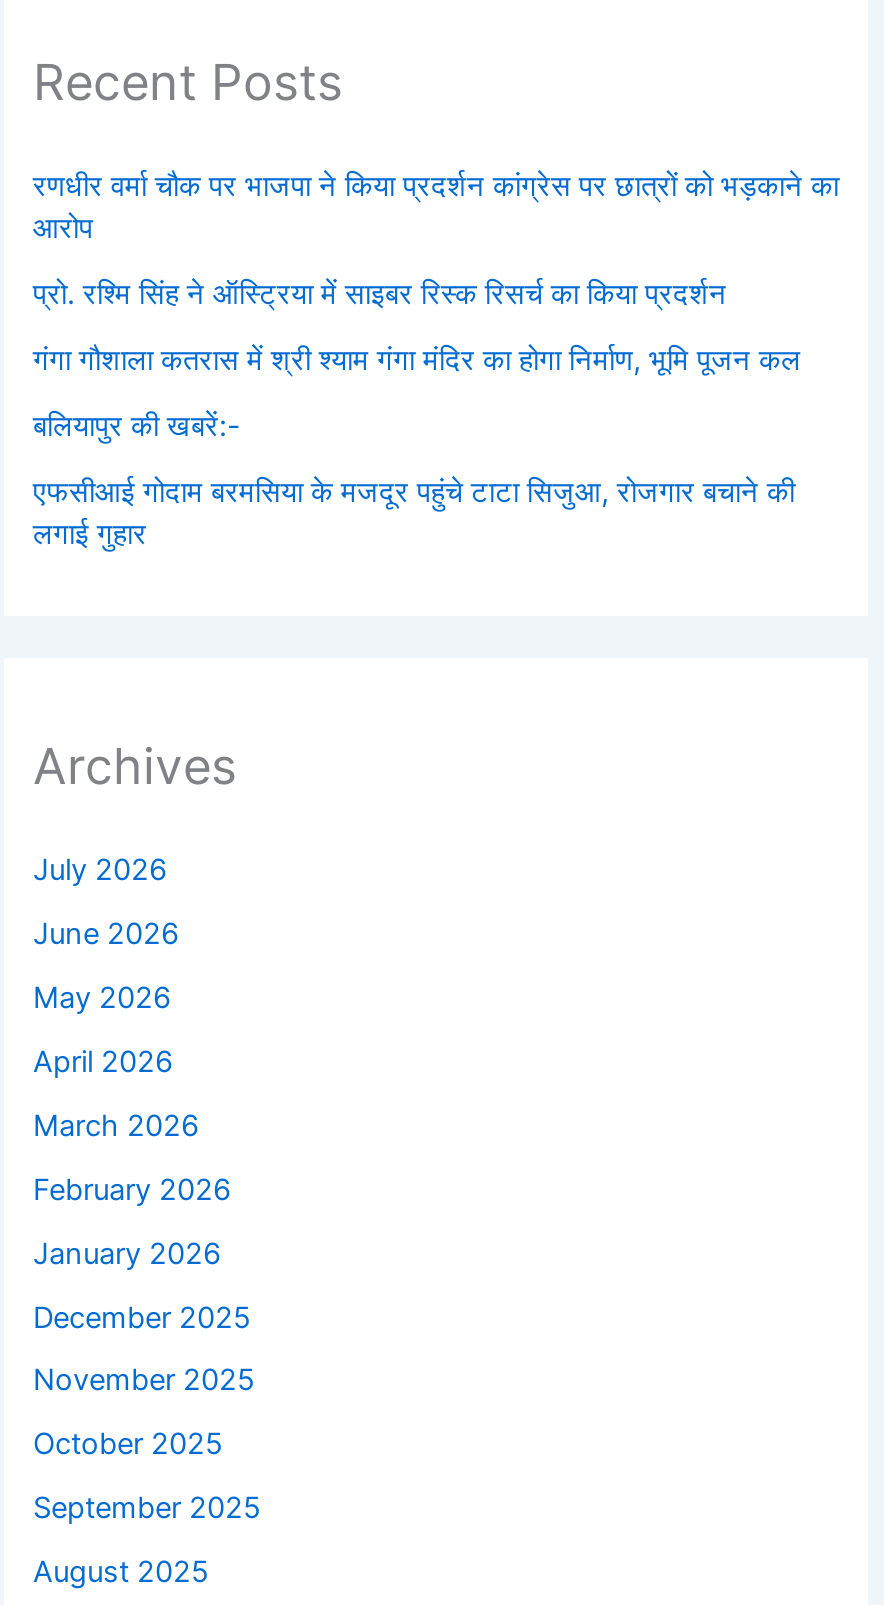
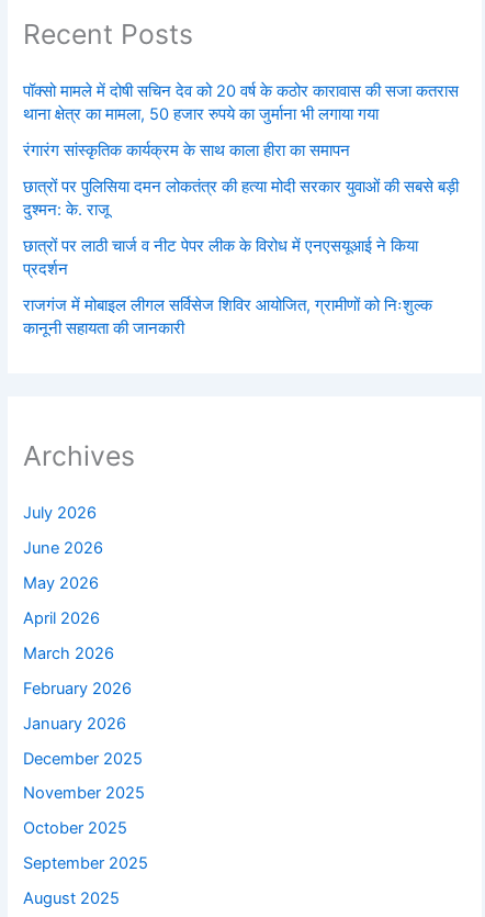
[33,169,839,247] रणधीर वर्मा चौक पर भाजपा ने किया प्रदर्शन कांग्रेस पर छात्रों को भड़काने का | आरोप -> [24,82,459,125] पॉक्सो मामले में दोषी सचिन देव को 20 वर्ष के कठोर कारावास की सजा कतरास | थाना क्षेत्र का मामला, 50 हजार रुपये का जुर्माना भी लगाया गया
[33,277,727,313] प्रो. रश्मि सिंह ने ऑस्ट्रिया में साइबर रिस्क रिसर्च का किया प्रदर्शन -> [24,141,351,161] रंगारंग सांस्कृतिक कार्यक्रम के साथ काला हीरा का समापन
[33,343,801,379] गंगा गौशाला कतरास में श्री श्याम गंगा मंदिर का होगा निर्माण, भूमि पूजन कल -> [24,177,459,220] छात्रों पर पुलिसिया दमन लोकतंत्र की हत्या मोदी सरकार युवाओं की सबसे बड़ी | दुश्मन: के. राजू
[33,409,241,445] बलियापुर की खबरें:- -> [24,237,419,279] छात्रों पर लाठी चार्ज व नीट पेपर लीक के विरोध में एनएसयूआई ने किया | प्रदर्शन
[33,475,795,553] एफसीआई गोदाम बरमसिया के मजदूर पहुंचे टाटा सिजुआ, रोजगार बचाने की | लगाई गुहार -> [24,296,433,339] राजगंज में मोबाइल लीगल सर्विसेज शिविर आयोजित, ग्रामीणों को निःशुल्क | कानूनी सहायता की जानकारी

